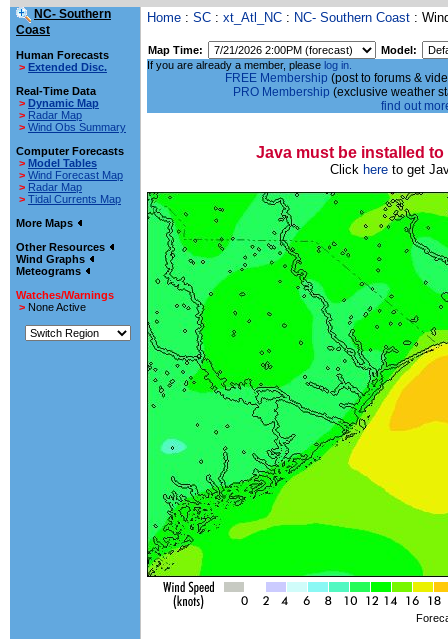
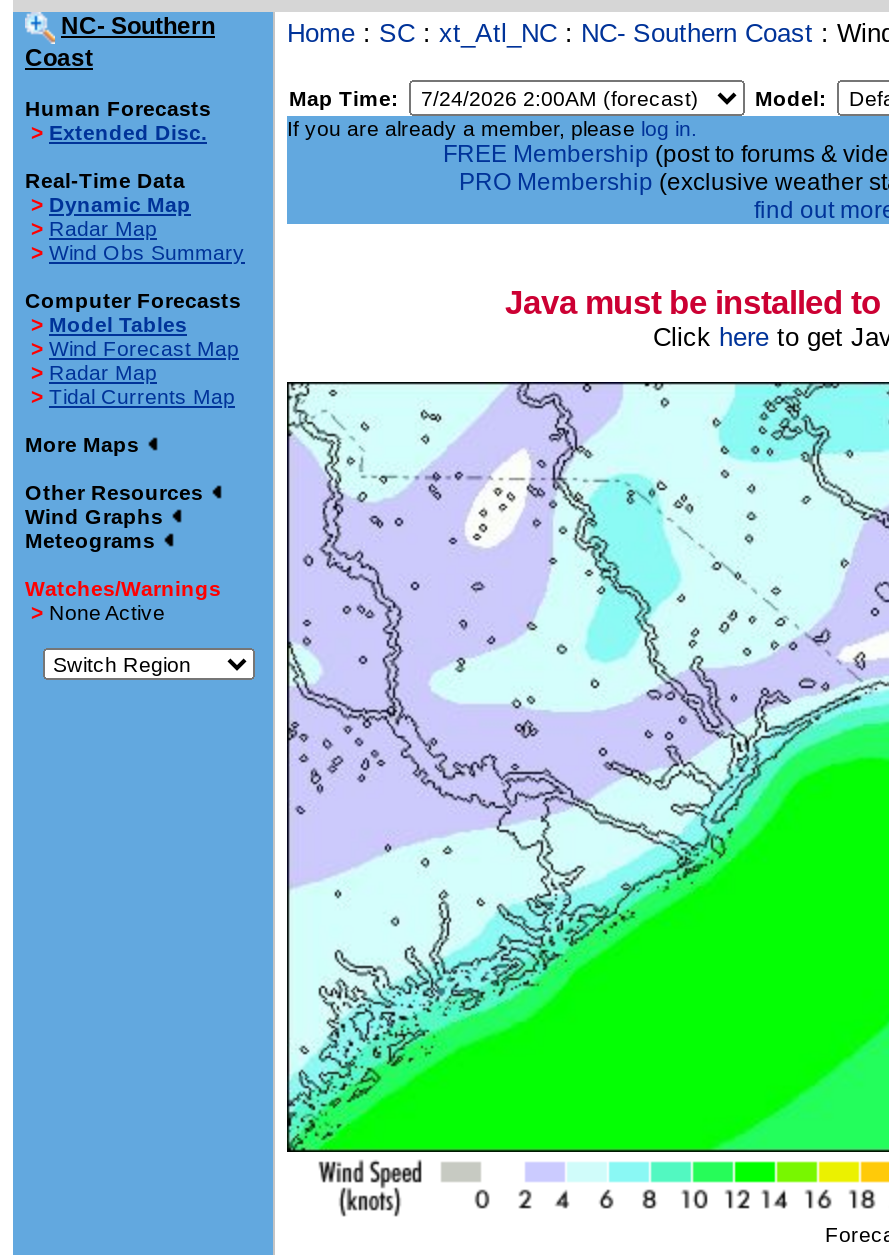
[147,192,445,577] [image] -> [287,382,883,1152] [image]

